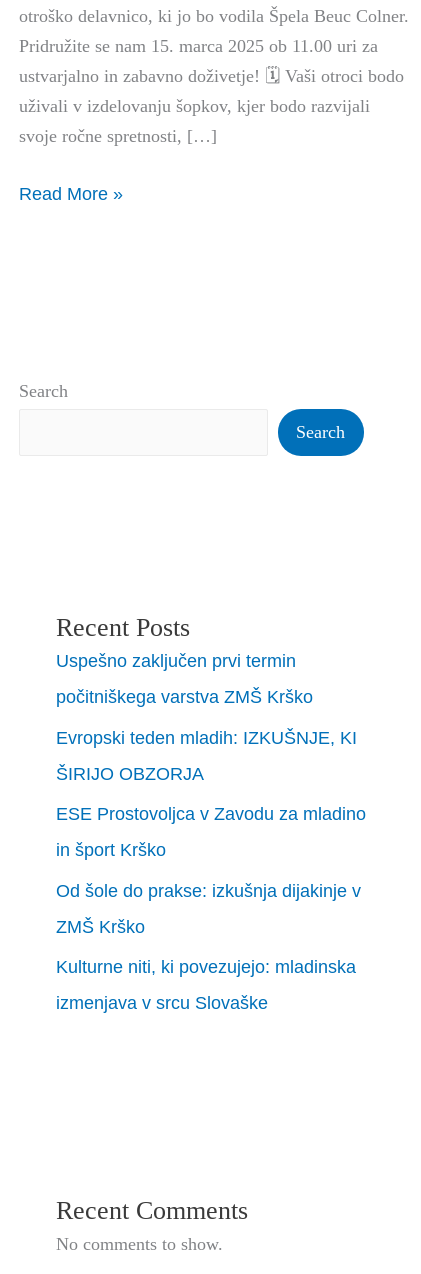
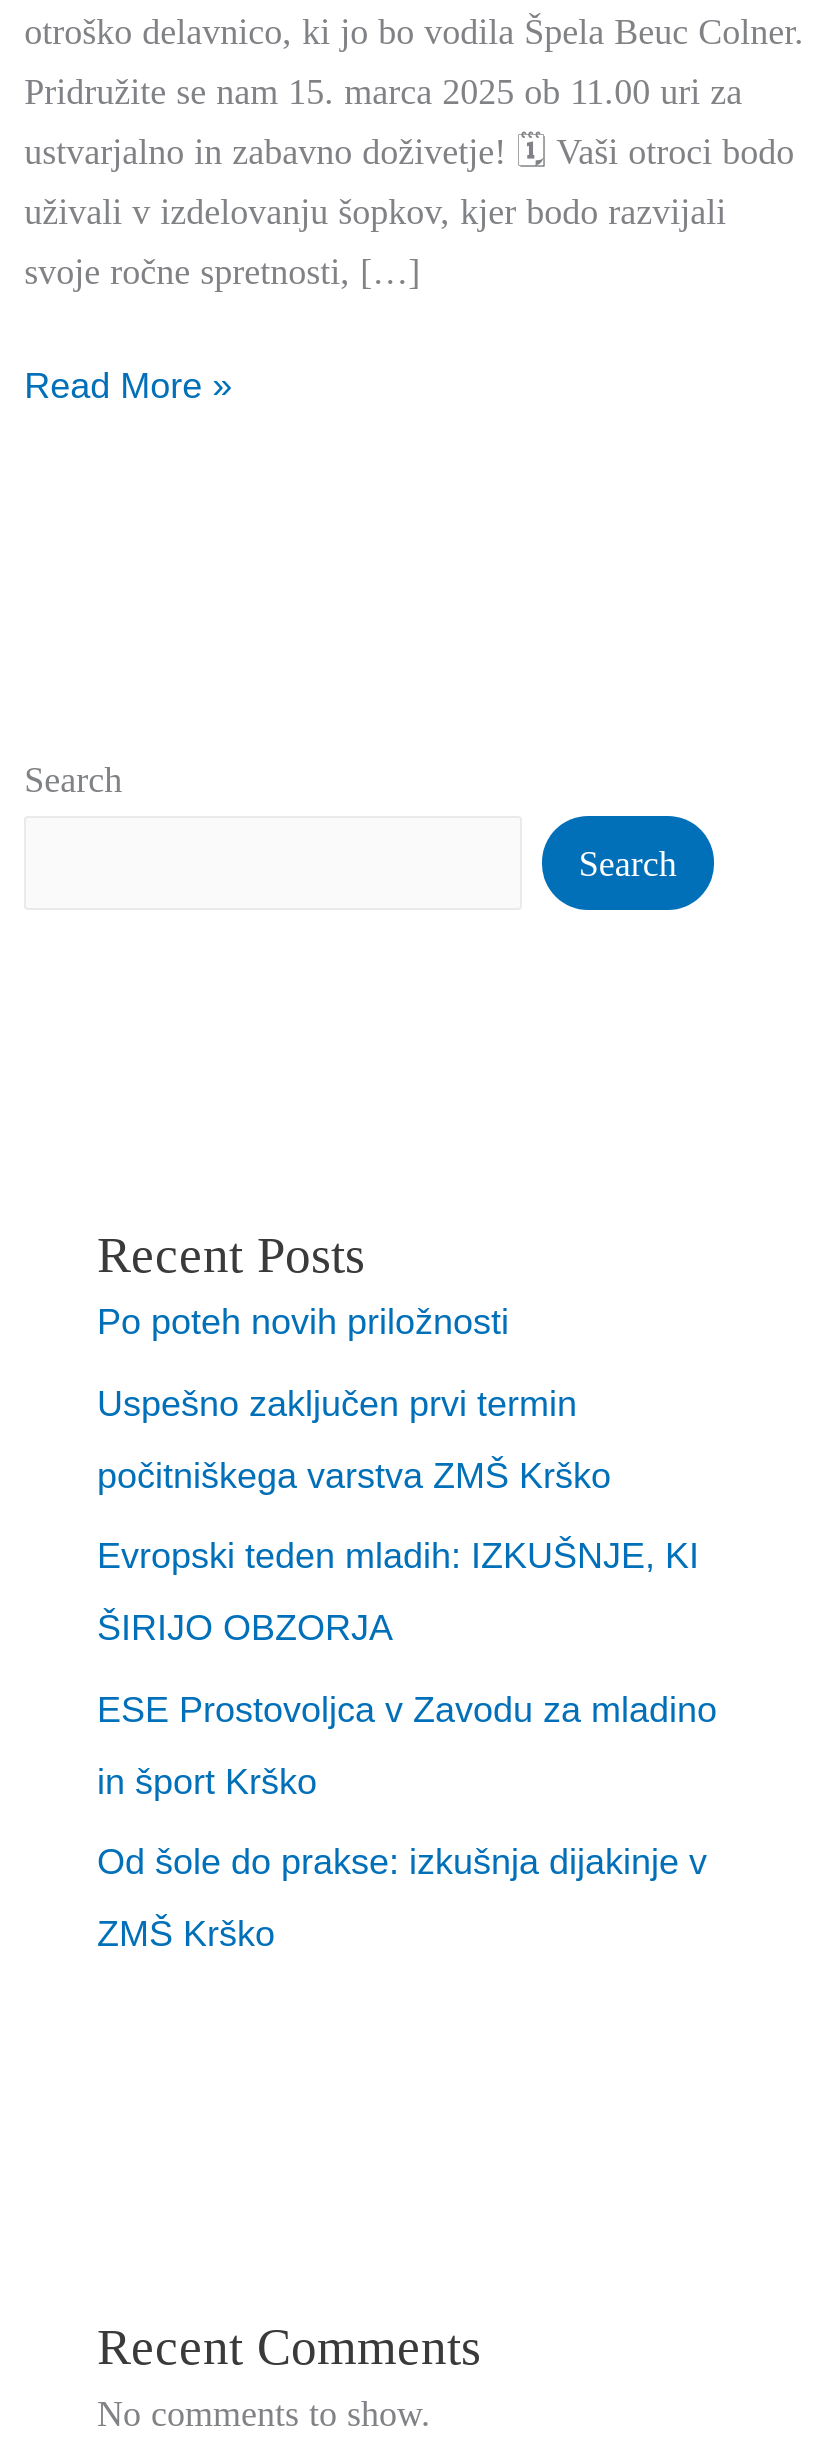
none -> [97,1301,509,1343] Po poteh novih priložnosti
moved [55,650,365,937] -> [97,1382,717,1955]: Uspešno zaključen prvi termin | počitniškega varstva ZMŠ Krško | Evropski teden mladih: IZKUŠNJE, KI | ŠIRIJO OBZORJA | ESE Prostovoljca v Zavodu za mladino | in šport Krško | Od šole do prakse: izkušnja dijakinje v | ZMŠ Krško
[55,956,355,1013] Kulturne niti, ki povezujejo: mladinska | izmenjava v srcu Slovaške -> none

